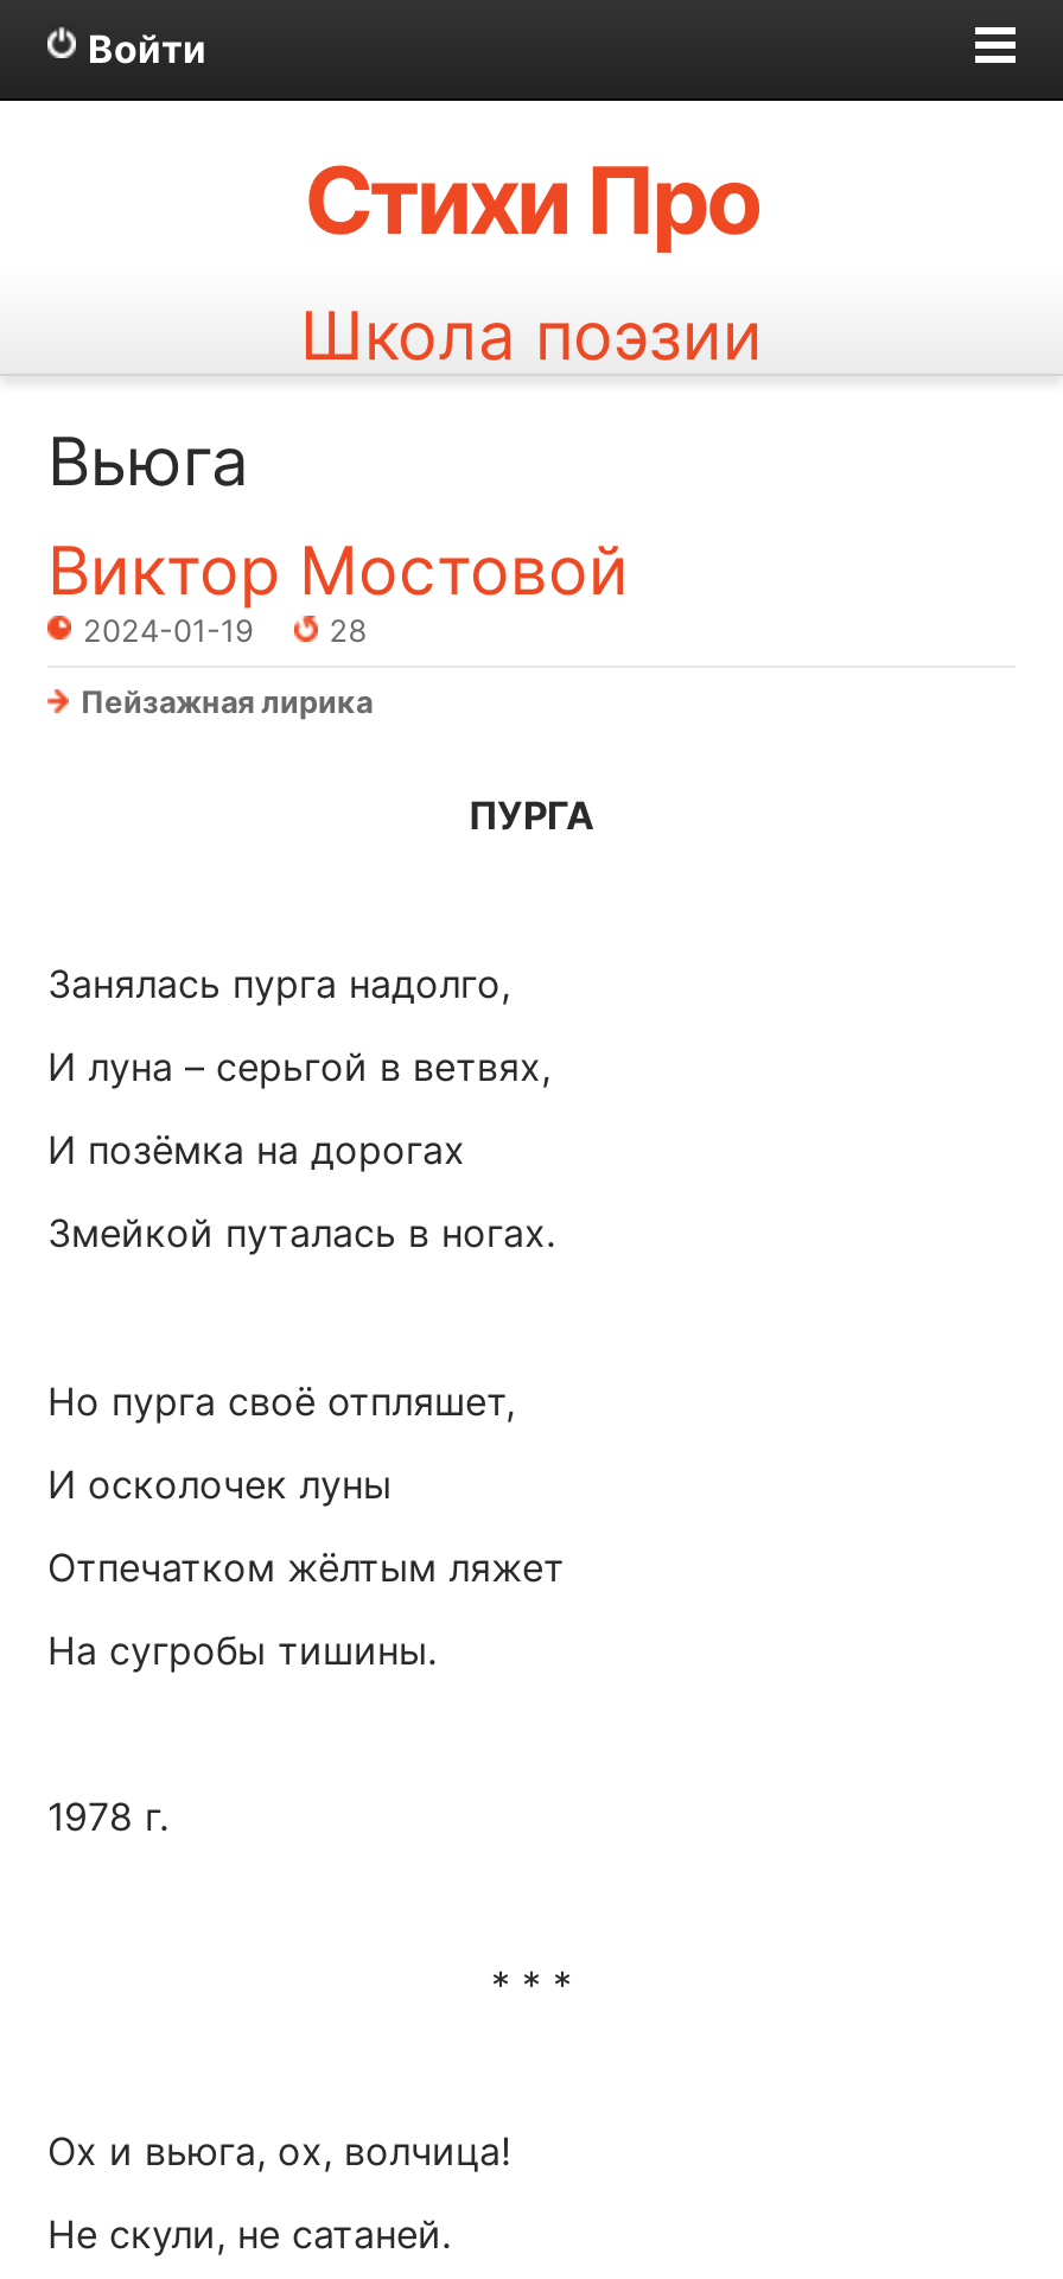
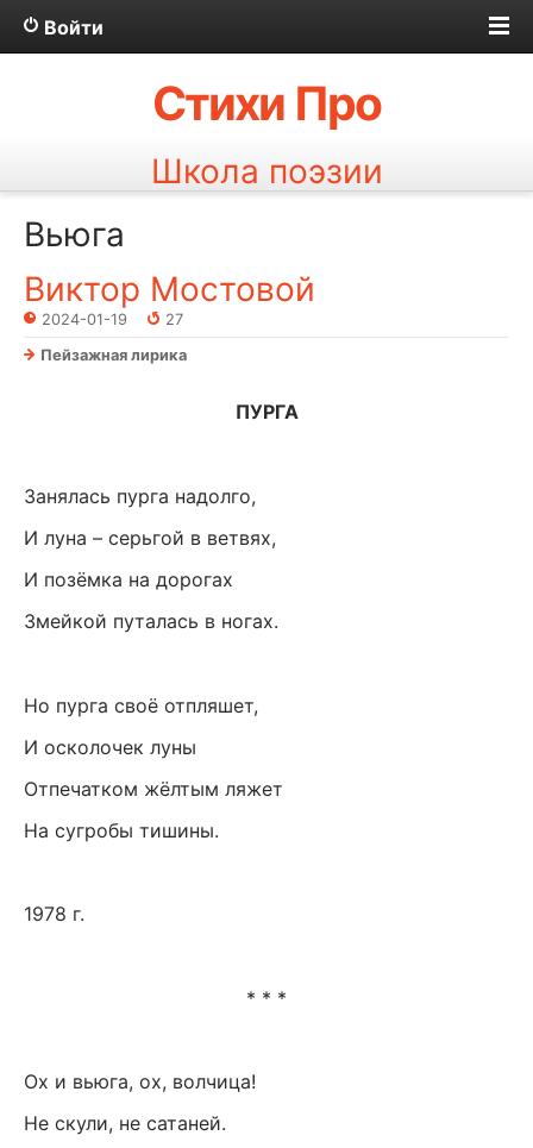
[329,613,367,649] 28 -> [165,310,183,328] 27

